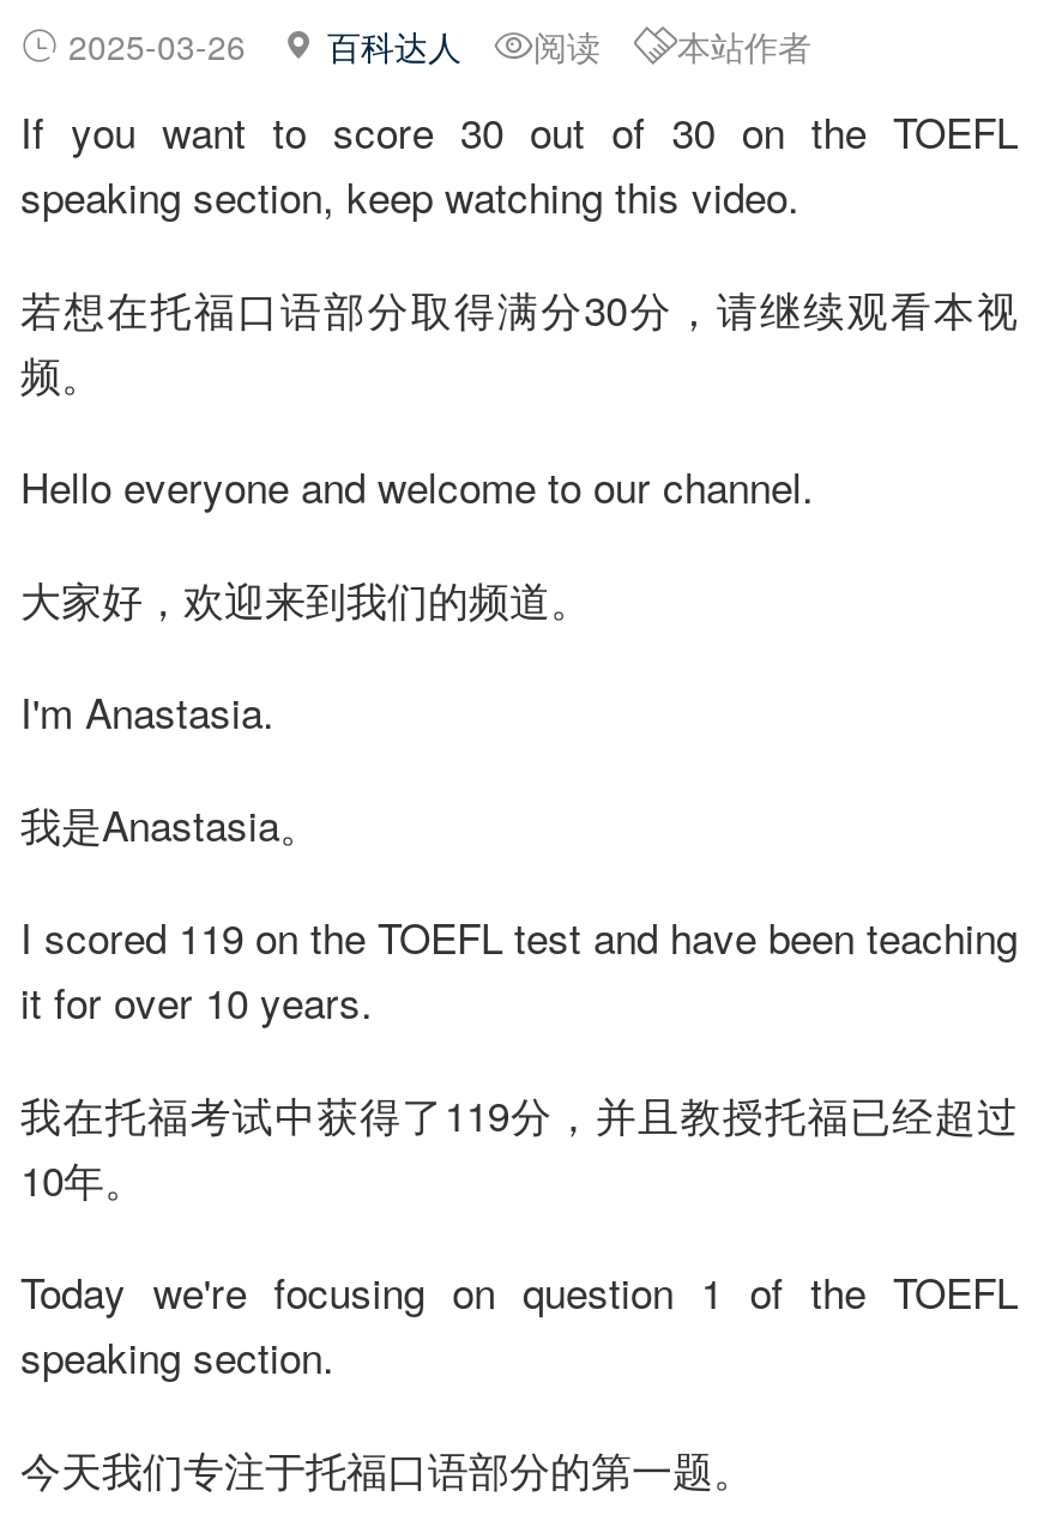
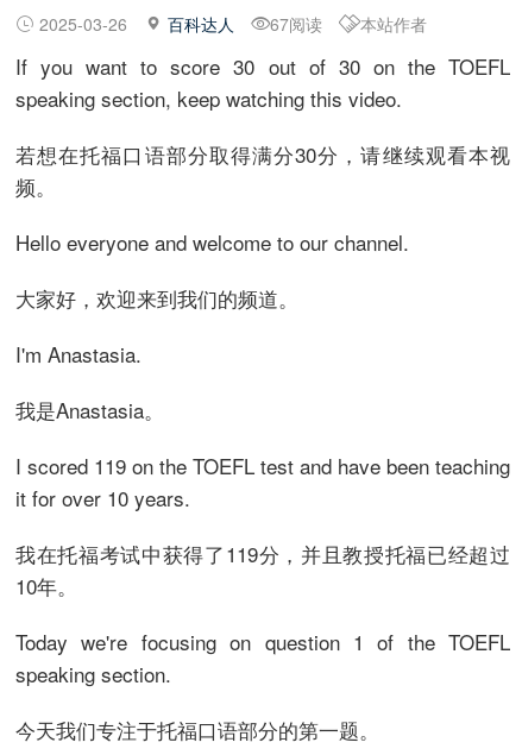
[533,22,601,70] 阅读 -> [270,12,322,36] 67阅读

